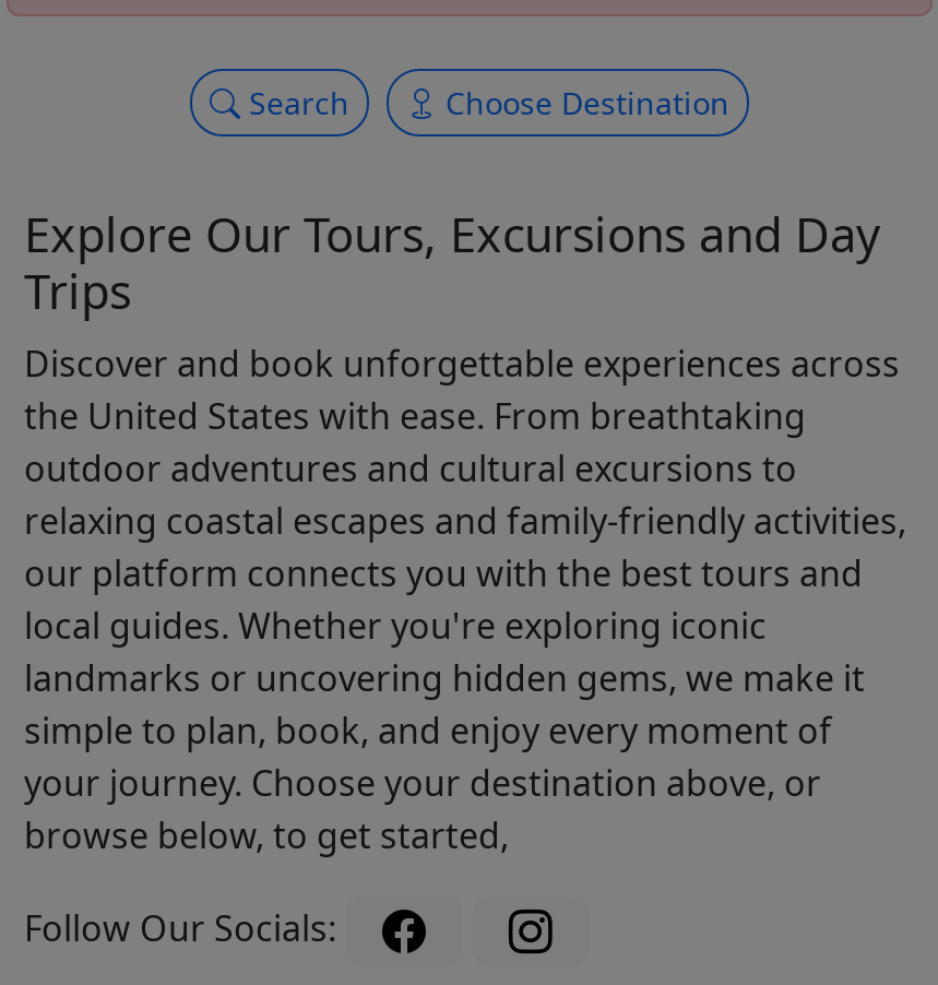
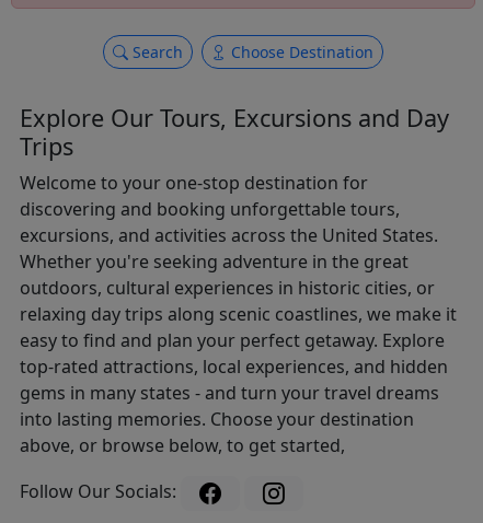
[24,340,906,859] Discover and book unforgettable experiences across | the United States with ease. From breathtaking | outdoor adventures and cultural excursions to | relaxing coastal escapes and family-friendly activities, | our platform connects you with the best tours and | local guides. Whether you're exploring iconic | landmarks or uncovering hidden gems, we make it | simple to plan, book, and enjoy every moment of | your journey. Choose your destination above, or | browse below, to get started, -> [20,171,457,457] Welcome to your one-stop destination for | discovering and booking unforgettable tours, | excursions, and activities across the United States. | Whether you're seeking adventure in the great | outdoors, cultural experiences in historic cities, or | relaxing day trips along scenic coastlines, we make it | easy to find and plan your perfect getaway. Explore | top-rated attractions, local experiences, and hidden | gems in many states - and turn your travel dreams | into lasting memories. Choose your destination | above, or browse below, to get started,

